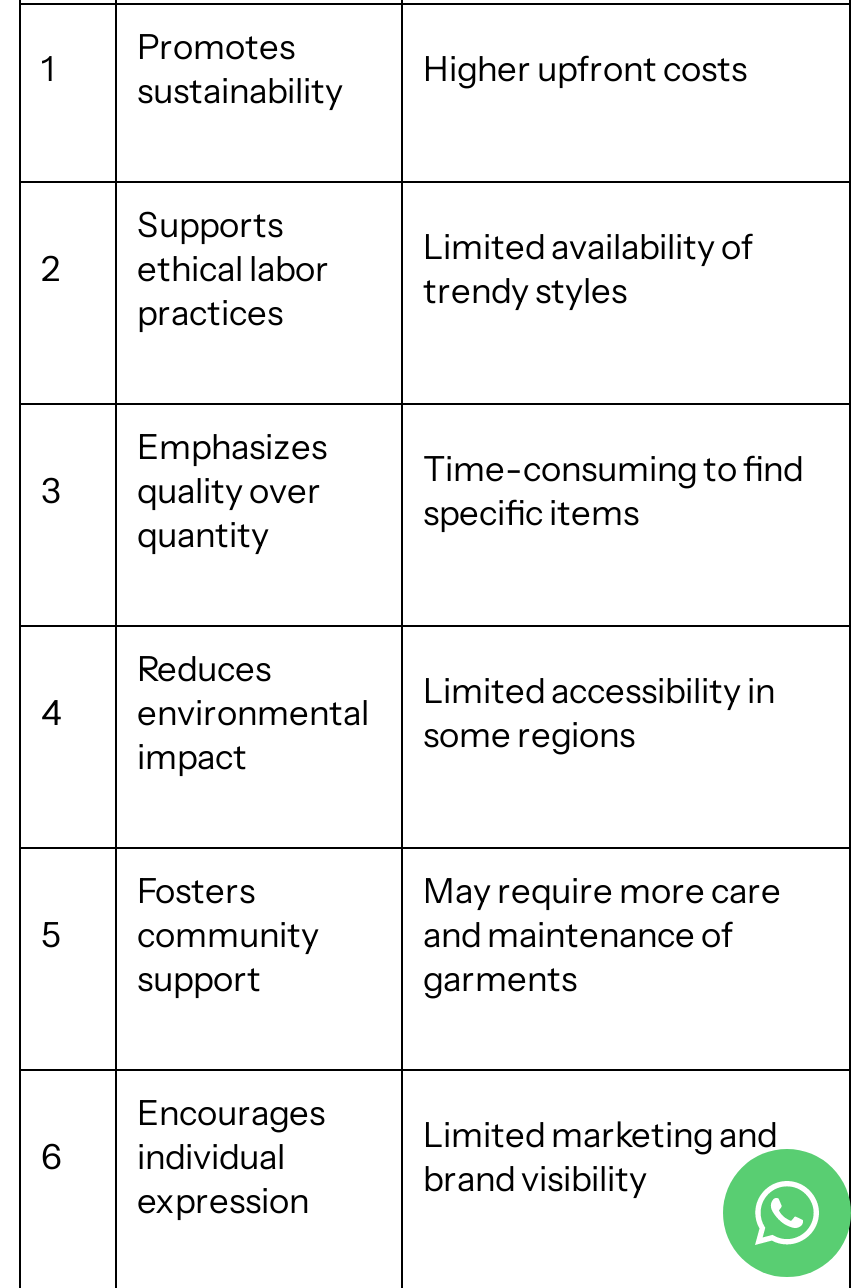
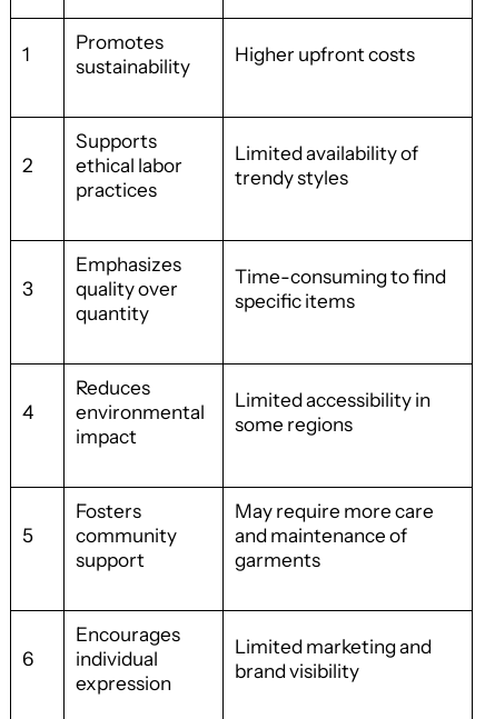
[721,1147,853,1279] [image] -> none

